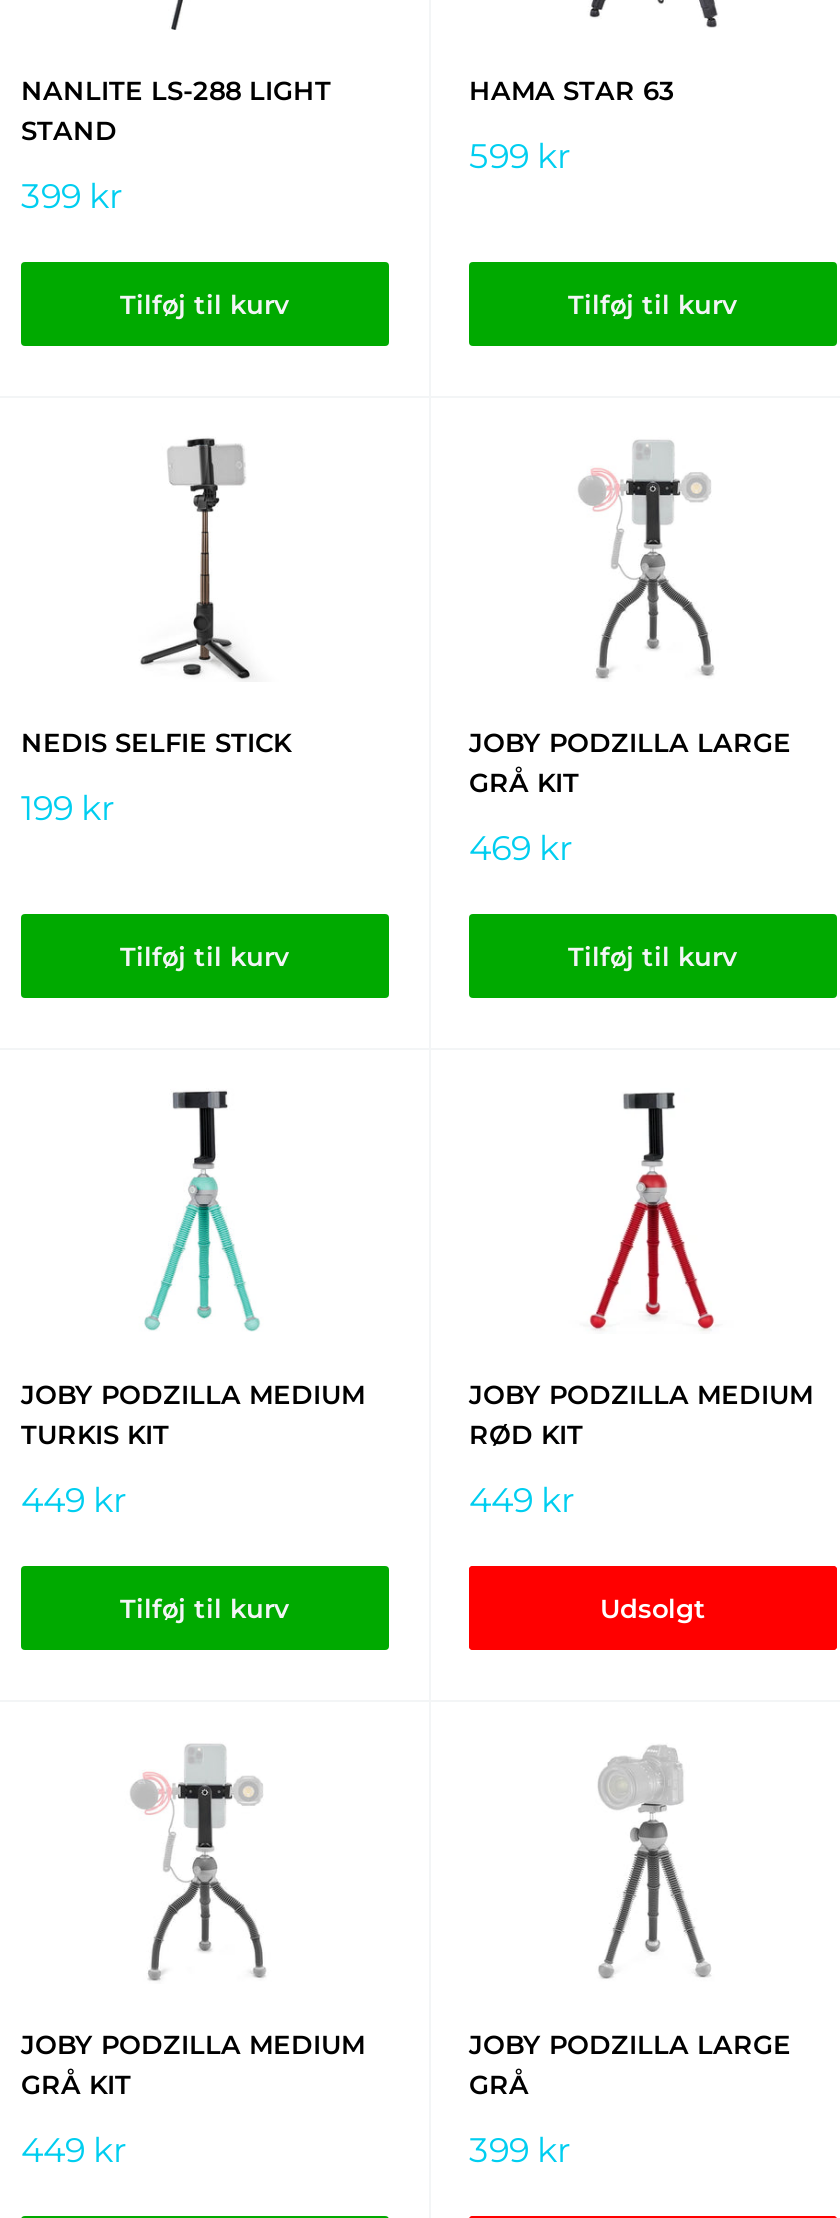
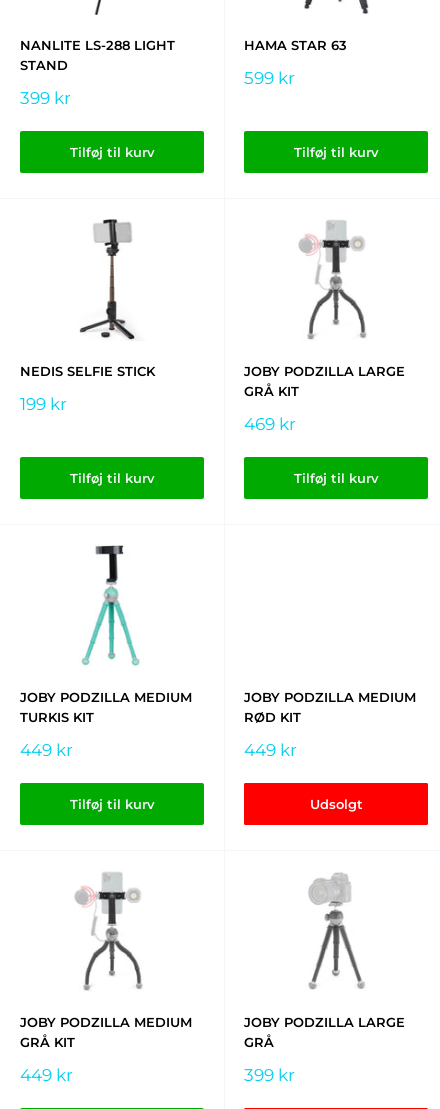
[589,1090,715,1330] [image] -> none

